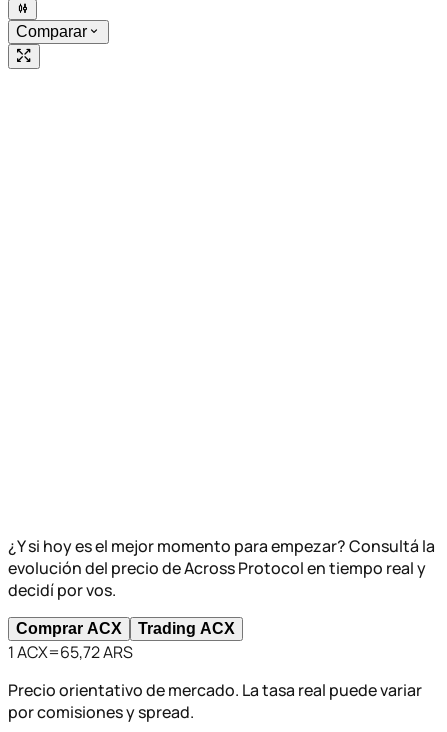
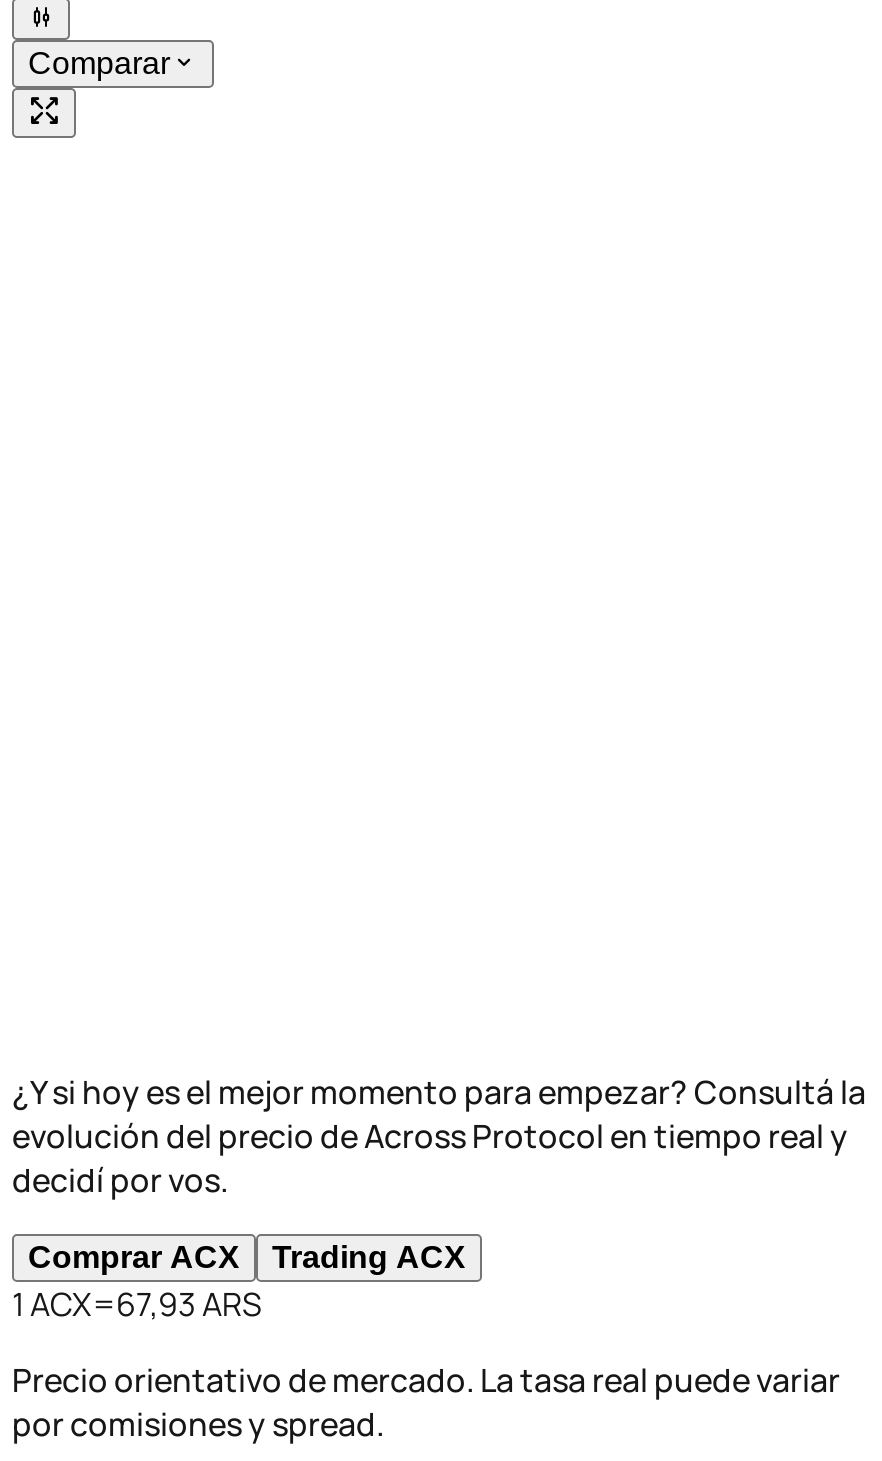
[8,641,133,663] 1ACX=65,72 ARS -> [12,1283,262,1327] 1ACX=67,93 ARS

